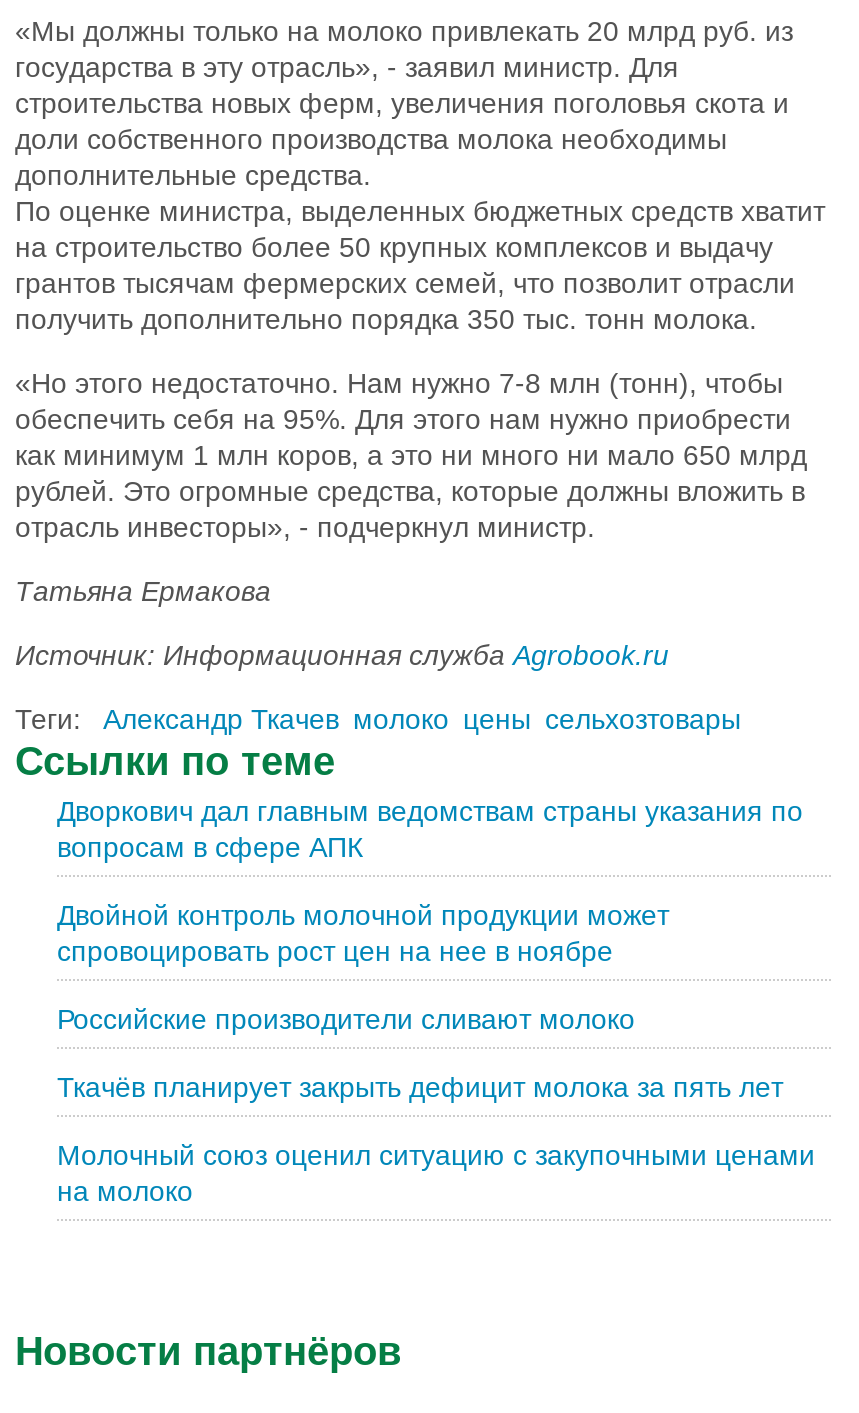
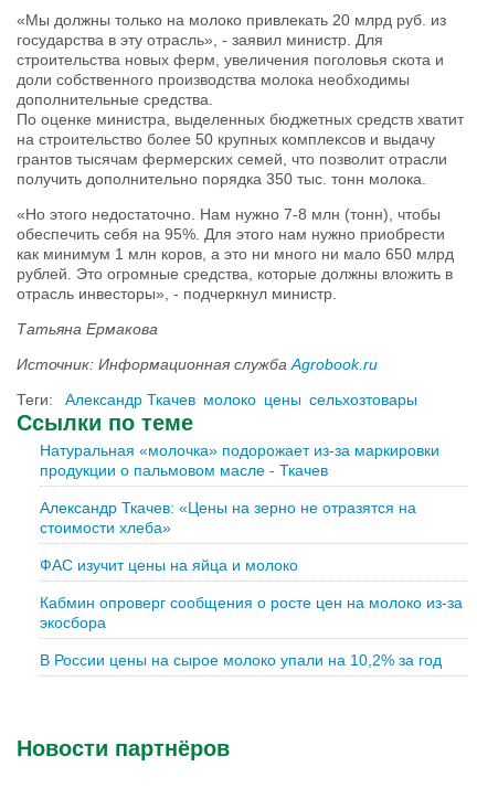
[57,795,803,863] Дворкович дал главным ведомствам страны указания по | вопросам в сфере АПК -> [40,441,439,479] Натуральная «молочка» подорожает из-за маркировки | продукции о пальмовом масле - Ткачев
[57,899,669,967] Двойной контроль молочной продукции может | спровоцировать рост цен на нее в ноябре -> [40,499,416,536] Александр Ткачев: «Цены на зерно не отразятся на | стоимости хлеба»
[57,1003,635,1035] Российские производители сливают молоко -> [40,556,298,574] ФАС изучит цены на яйца и молоко
[57,1071,783,1103] Ткачёв планирует закрыть дефицит молока за пять лет -> [40,594,463,631] Кабмин опроверг сообщения о росте цен на молоко из-за | экосбора
[57,1139,815,1207] Молочный союз оценил ситуацию с закупочными ценами | на молоко -> [40,651,442,669] В России цены на сырое молоко упали на 10,2% за год

